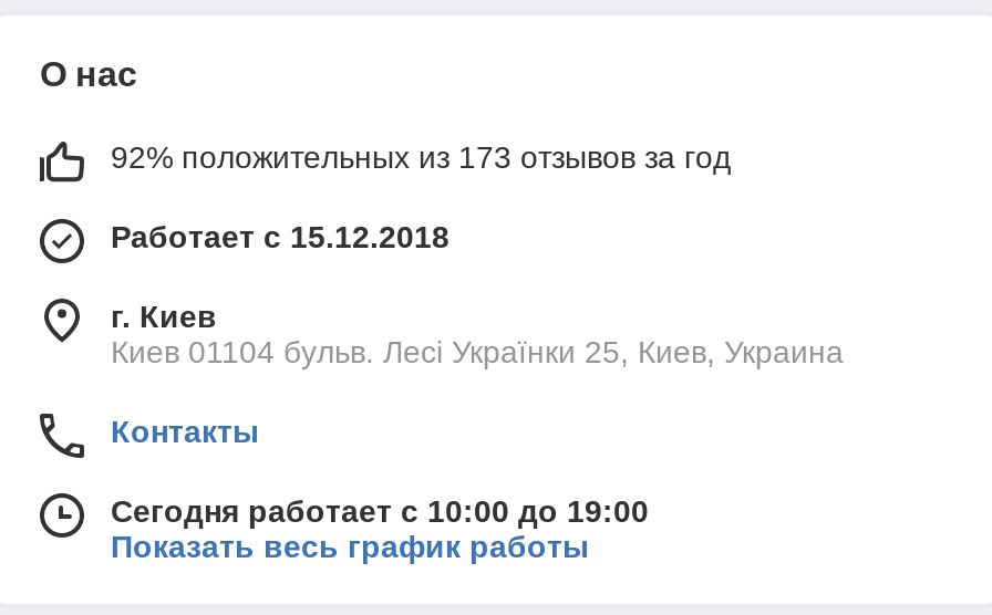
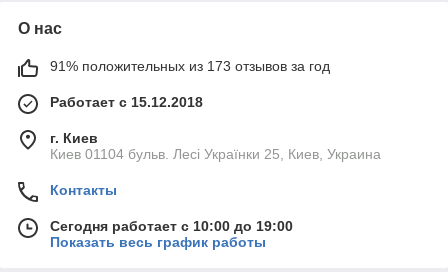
[111,139,731,174] 92% положительных из 173 отзывов за год -> [50,58,330,74] 91% положительных из 173 отзывов за год

